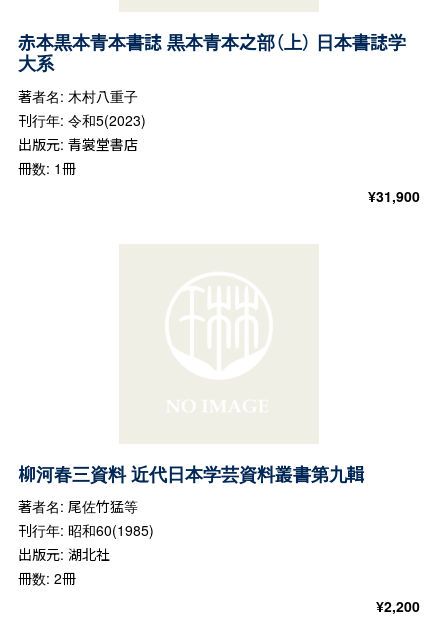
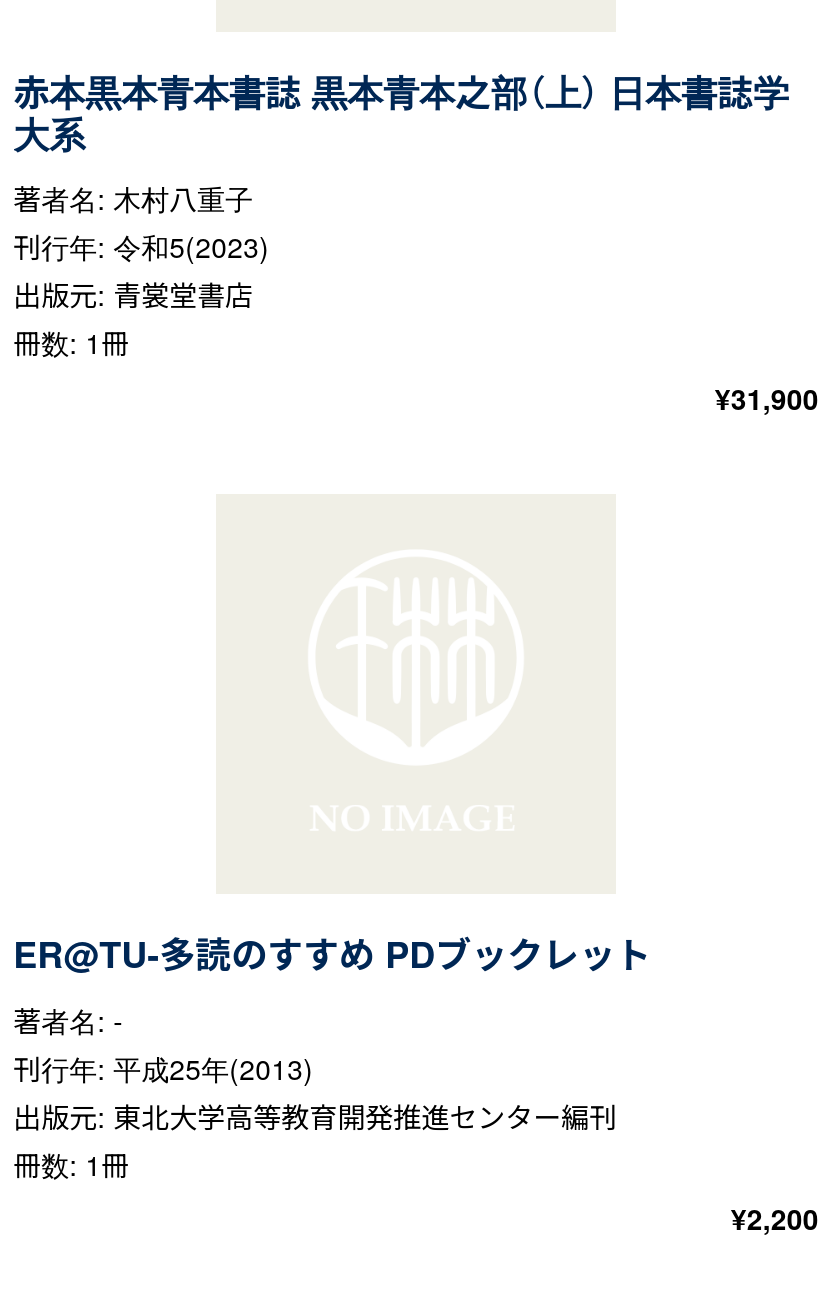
[18,460,365,588] 柳河春三資料 近代日本学芸資料叢書第九輯 | 著者名: 尾佐竹猛等 | 刊行年: 昭和60(1985) | 出版元: 湖北社 | 冊数: 2冊 -> [13,928,651,1184] ER@TU-多読のすすめ PDブックレット | 著者名: - | 刊行年: 平成25年(2013) | 出版元: 東北大学高等教育開発推進センター編刊 | 冊数: 1冊

